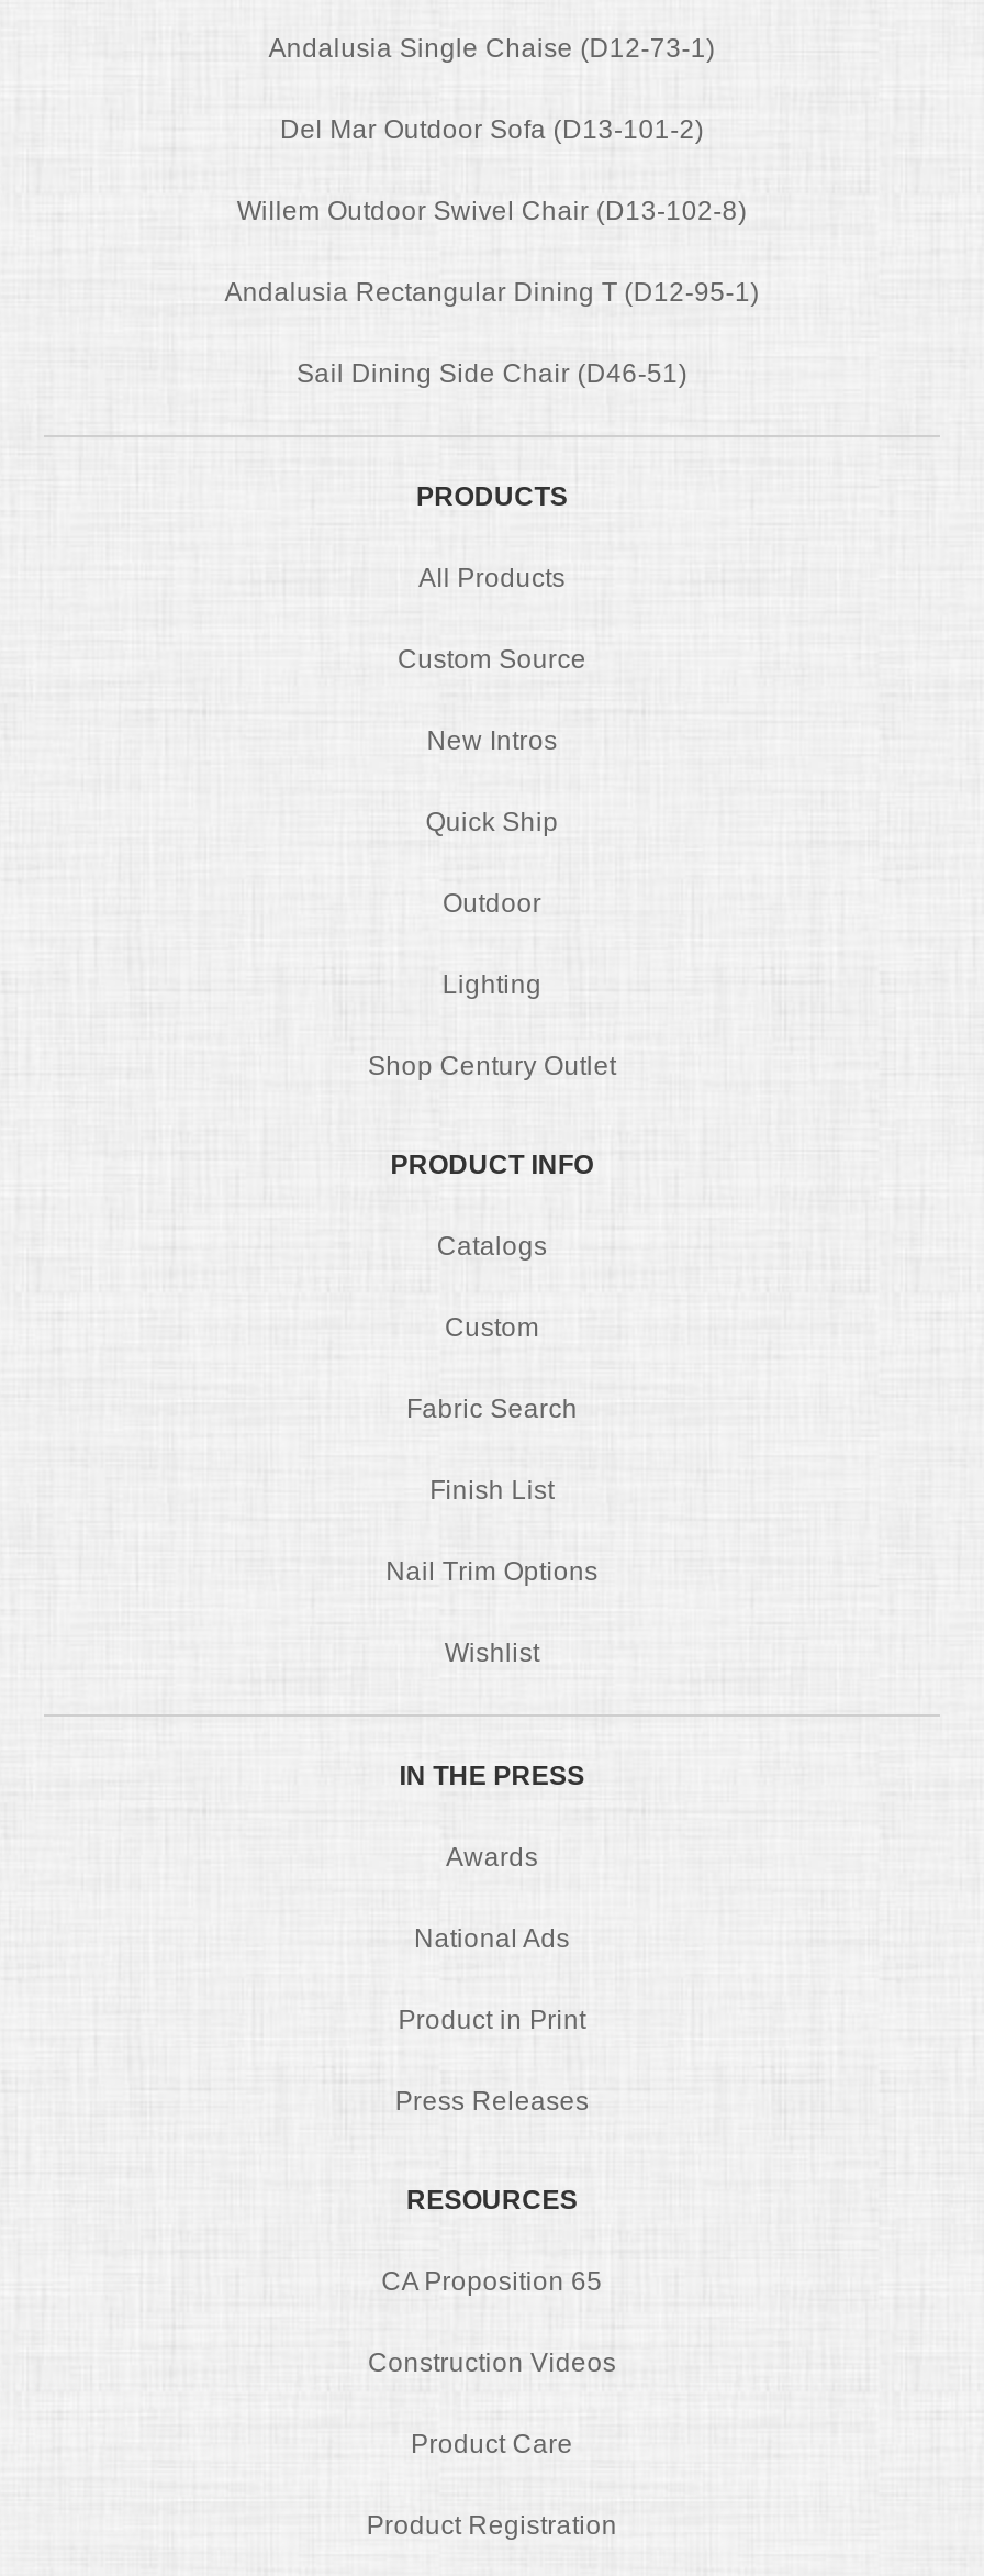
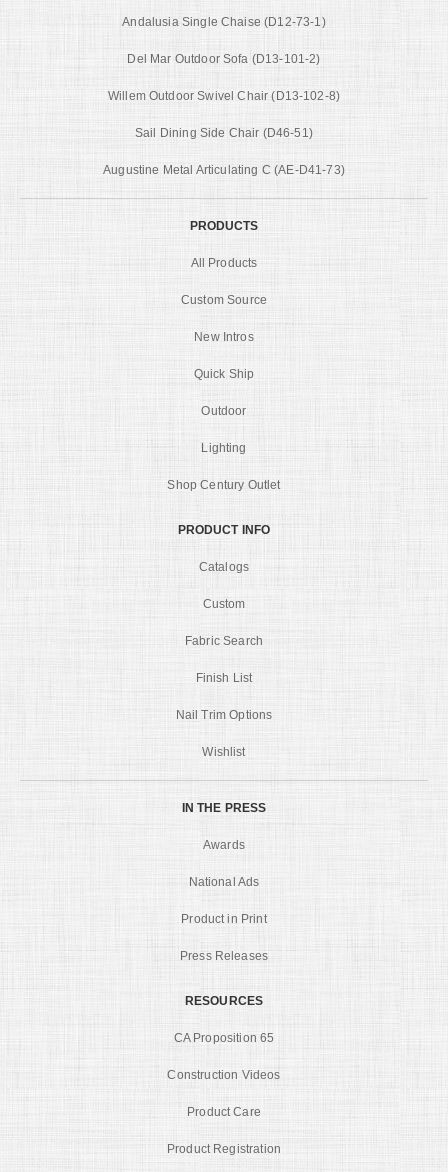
[224,277,760,307] Andalusia Rectangular Dining T (D12-95-1) -> none
moved [297,358,687,389] -> [135,126,313,140]: Sail Dining Side Chair (D46-51)
none -> [103,163,345,177] Augustine Metal Articulating C (AE-D41-73)

